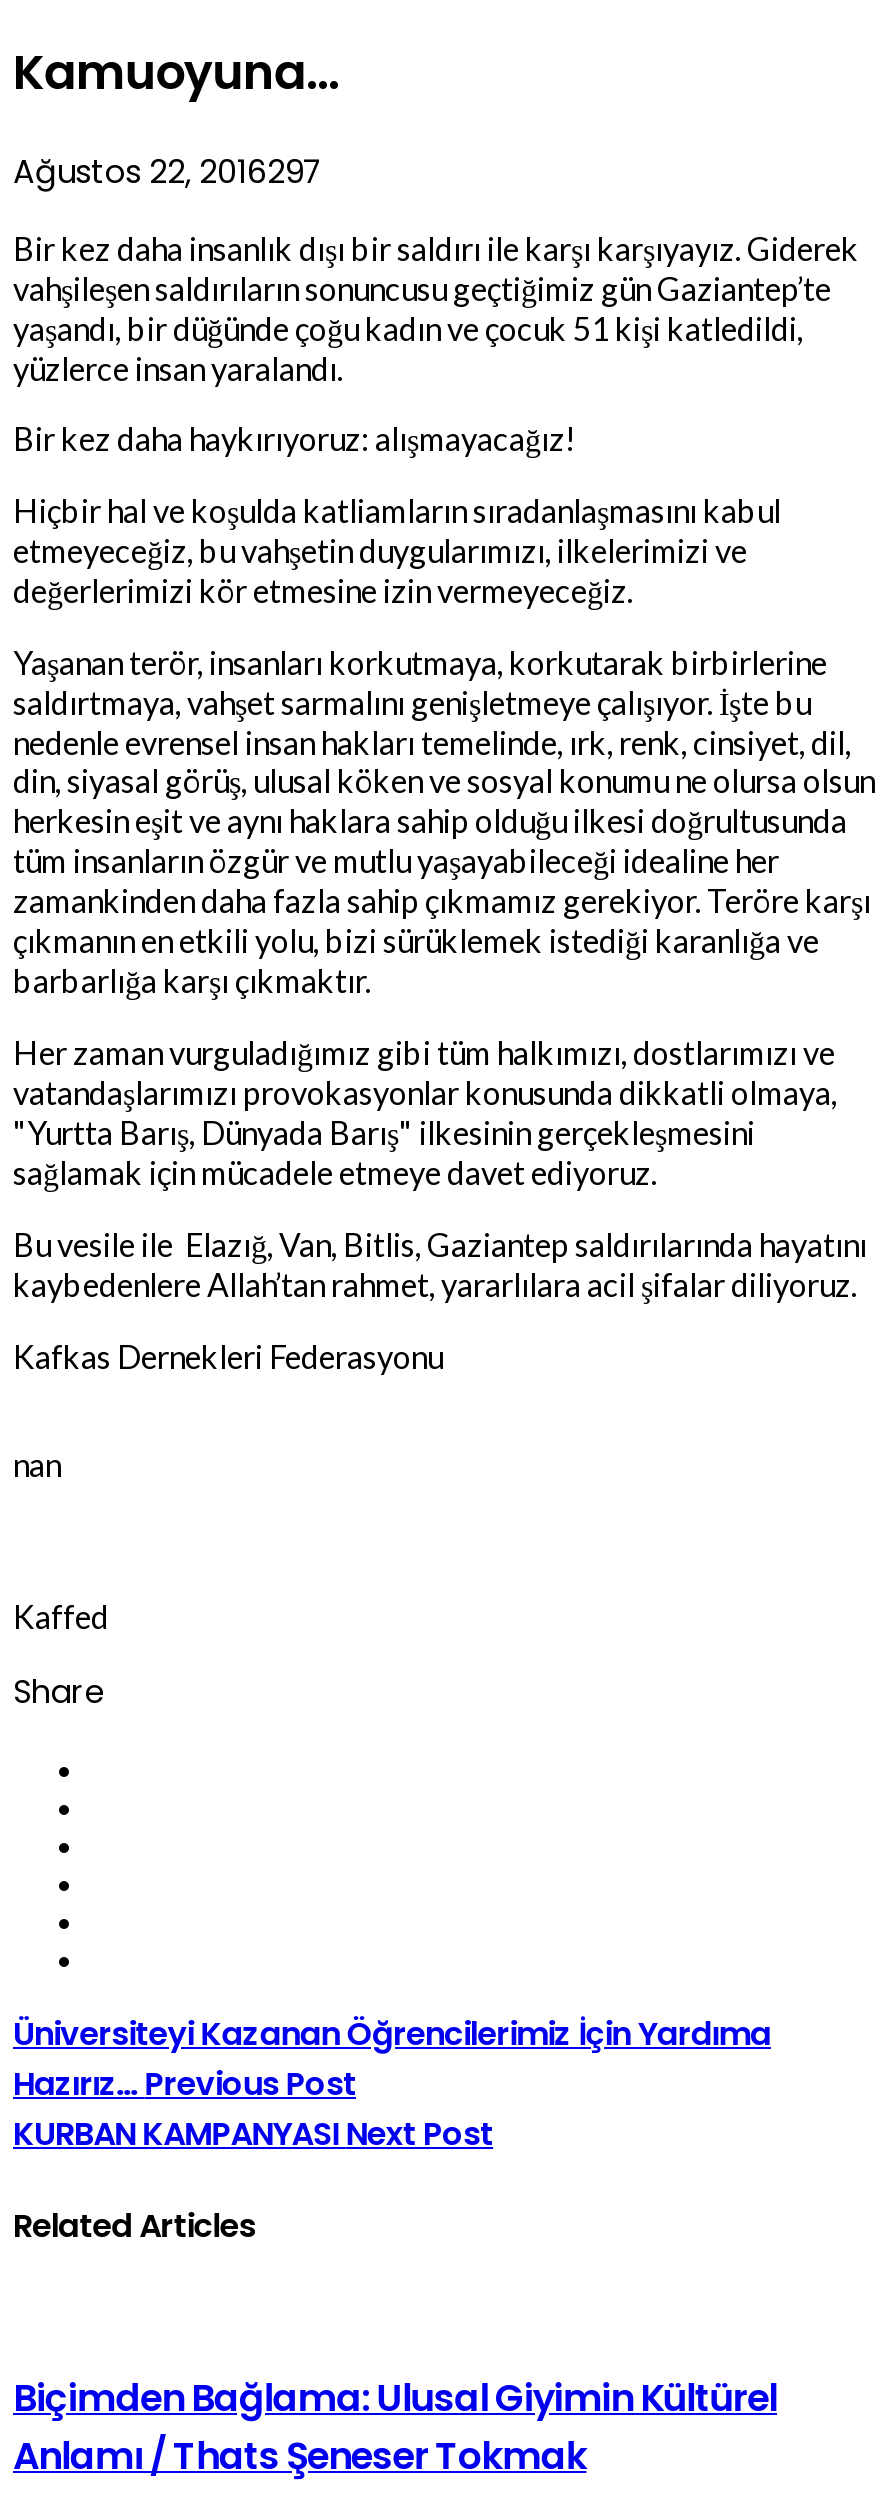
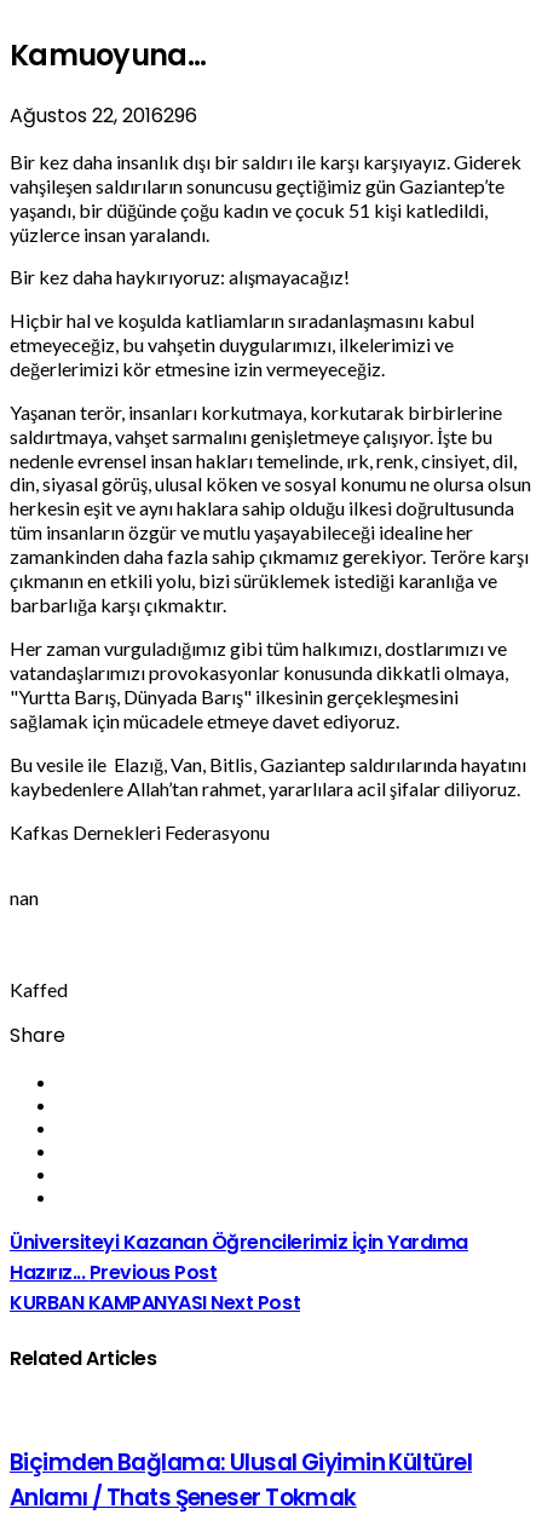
[13,149,323,195] Ağustos 22, 2016297 -> [10,101,197,129] Ağustos 22, 2016296

